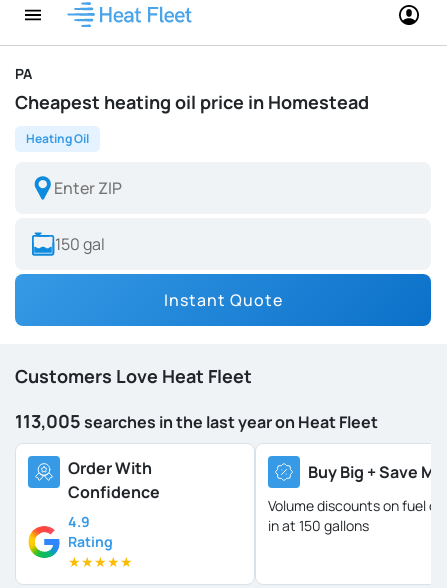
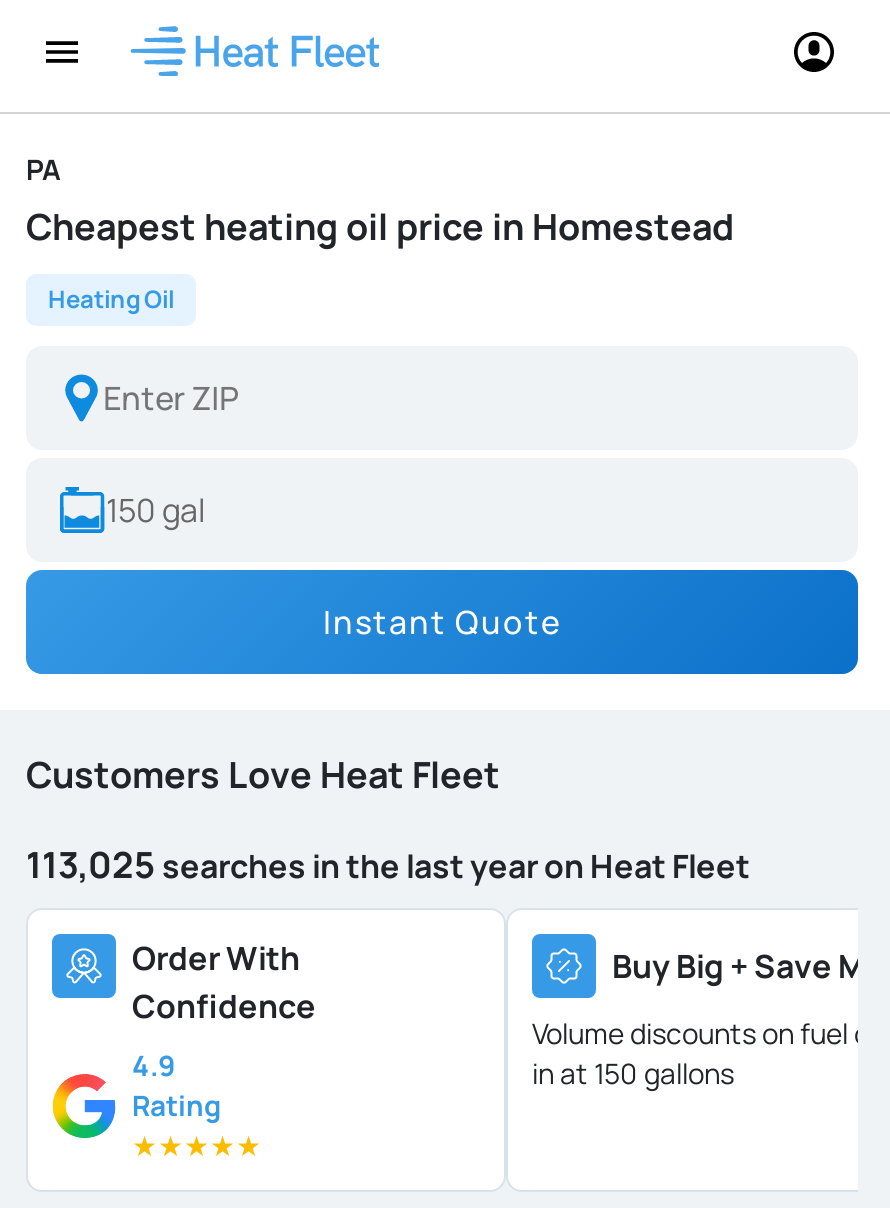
[15,409,378,433] 113,005 searches in the last year on Heat Fleet -> [26,840,750,888] 113,025 searches in the last year on Heat Fleet

